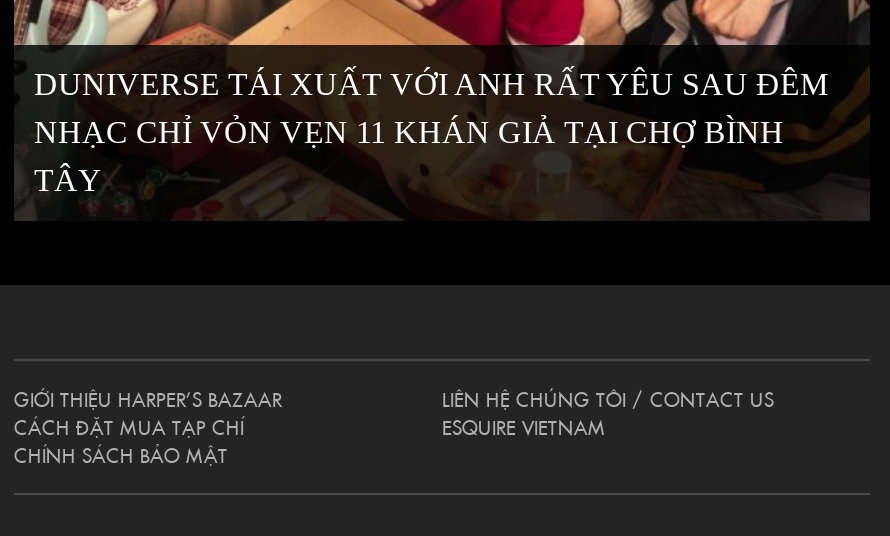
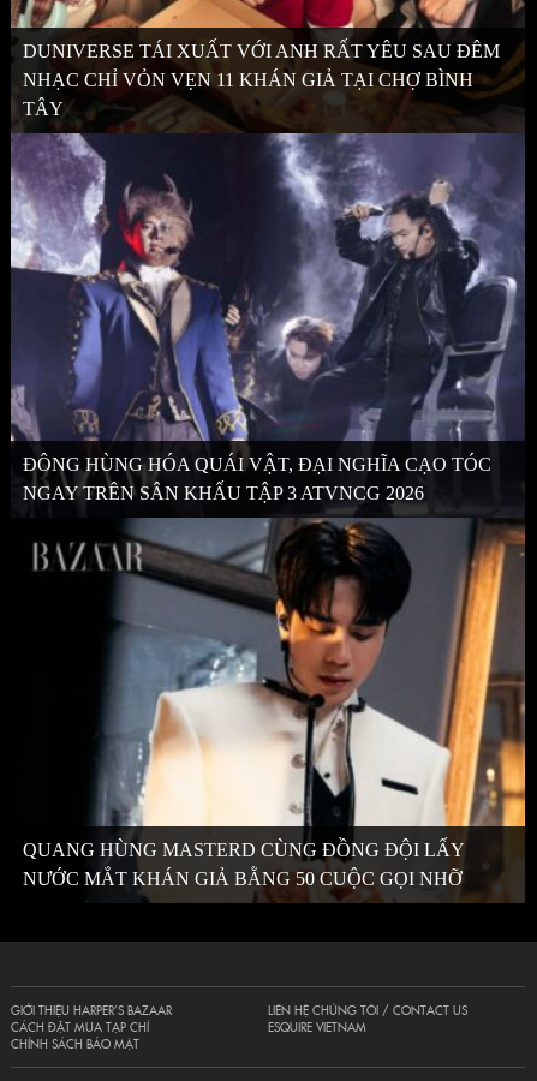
none -> [11,132,525,504] [image] | ĐÔNG HÙNG HÓA QUÁI VẬT, ĐẠI NGHĨA CẠO TÓC | NGAY TRÊN SÂN KHẤU TẬP 3 ATVNCG 2026
none -> [11,513,526,889] [image] | QUANG HÙNG MASTERD CÙNG ĐỒNG ĐỘI LẤY | NƯỚC MẮT KHÁN GIẢ BẰNG 50 CUỘC GỌI NHỠ

